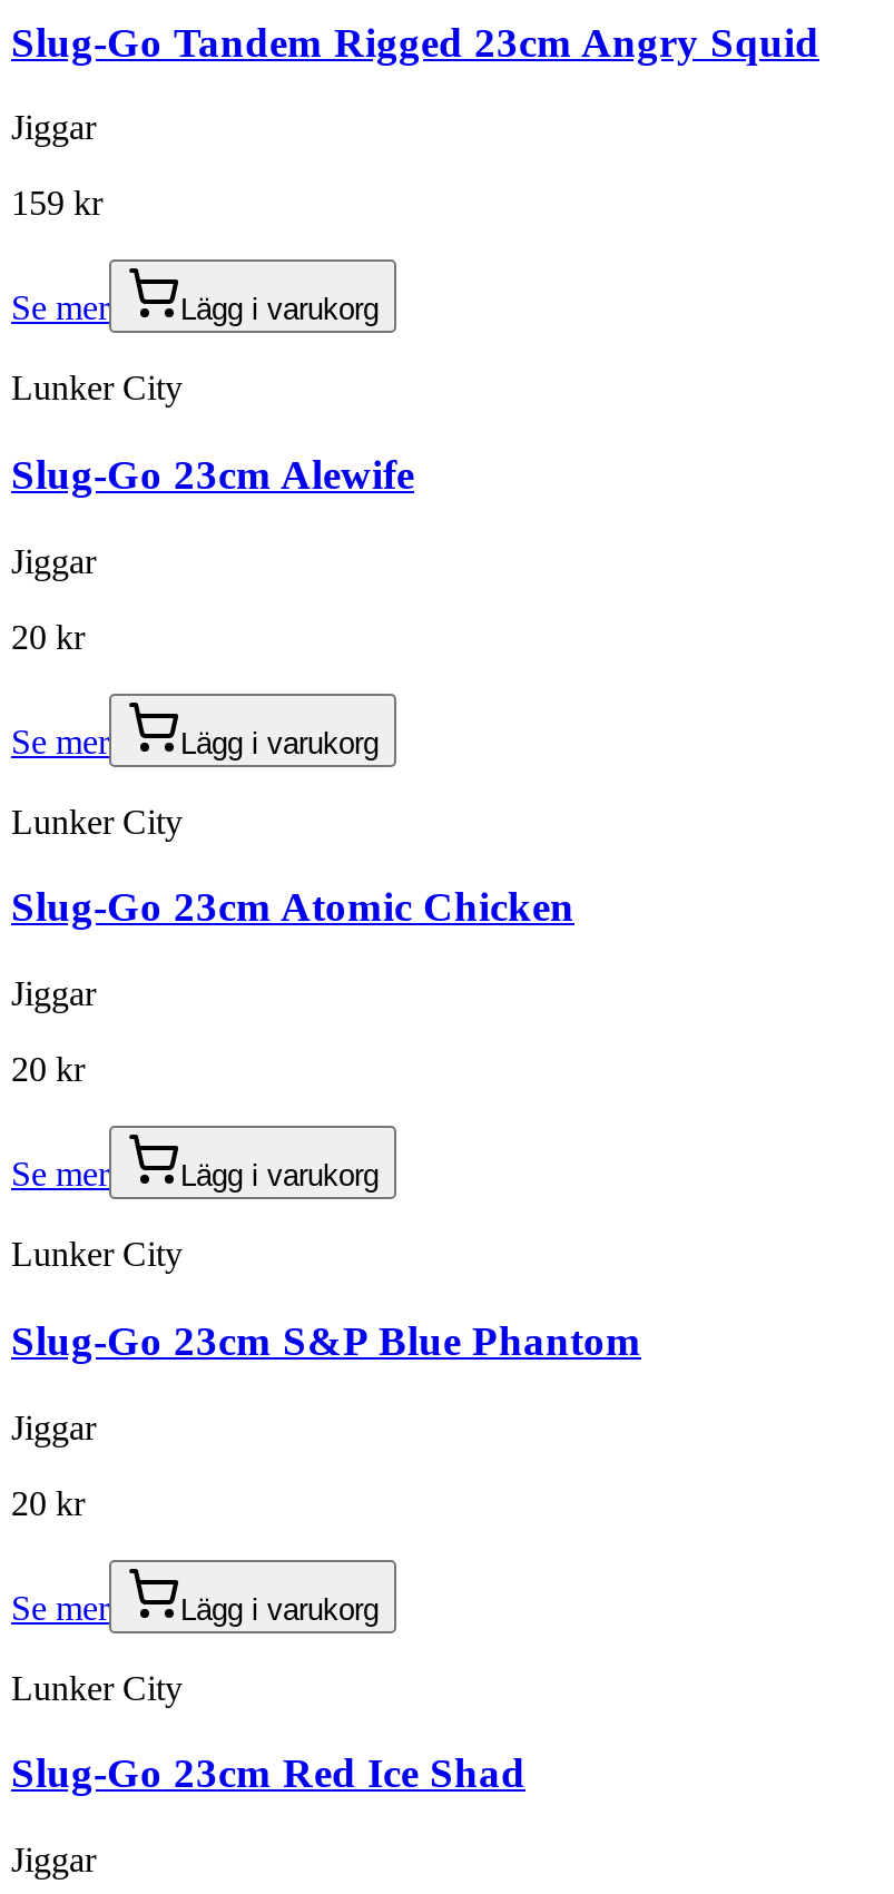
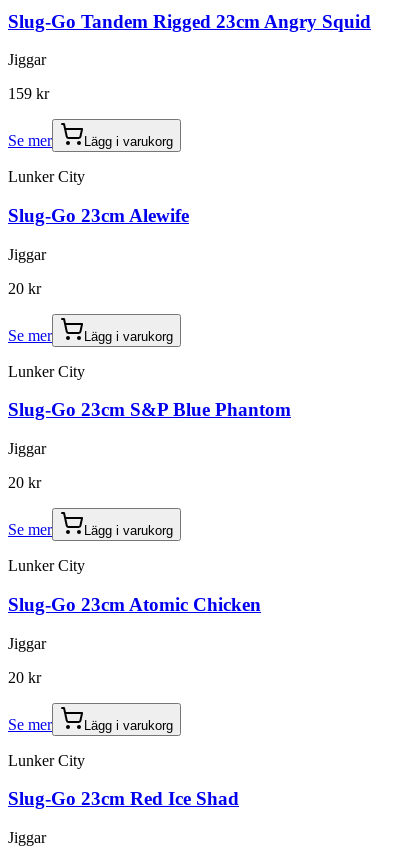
moved [11,884,574,931] -> [8,594,261,615]: Slug-Go 23cm Atomic Chicken
moved [11,1317,641,1364] -> [8,399,291,420]: Slug-Go 23cm S&P Blue Phantom

